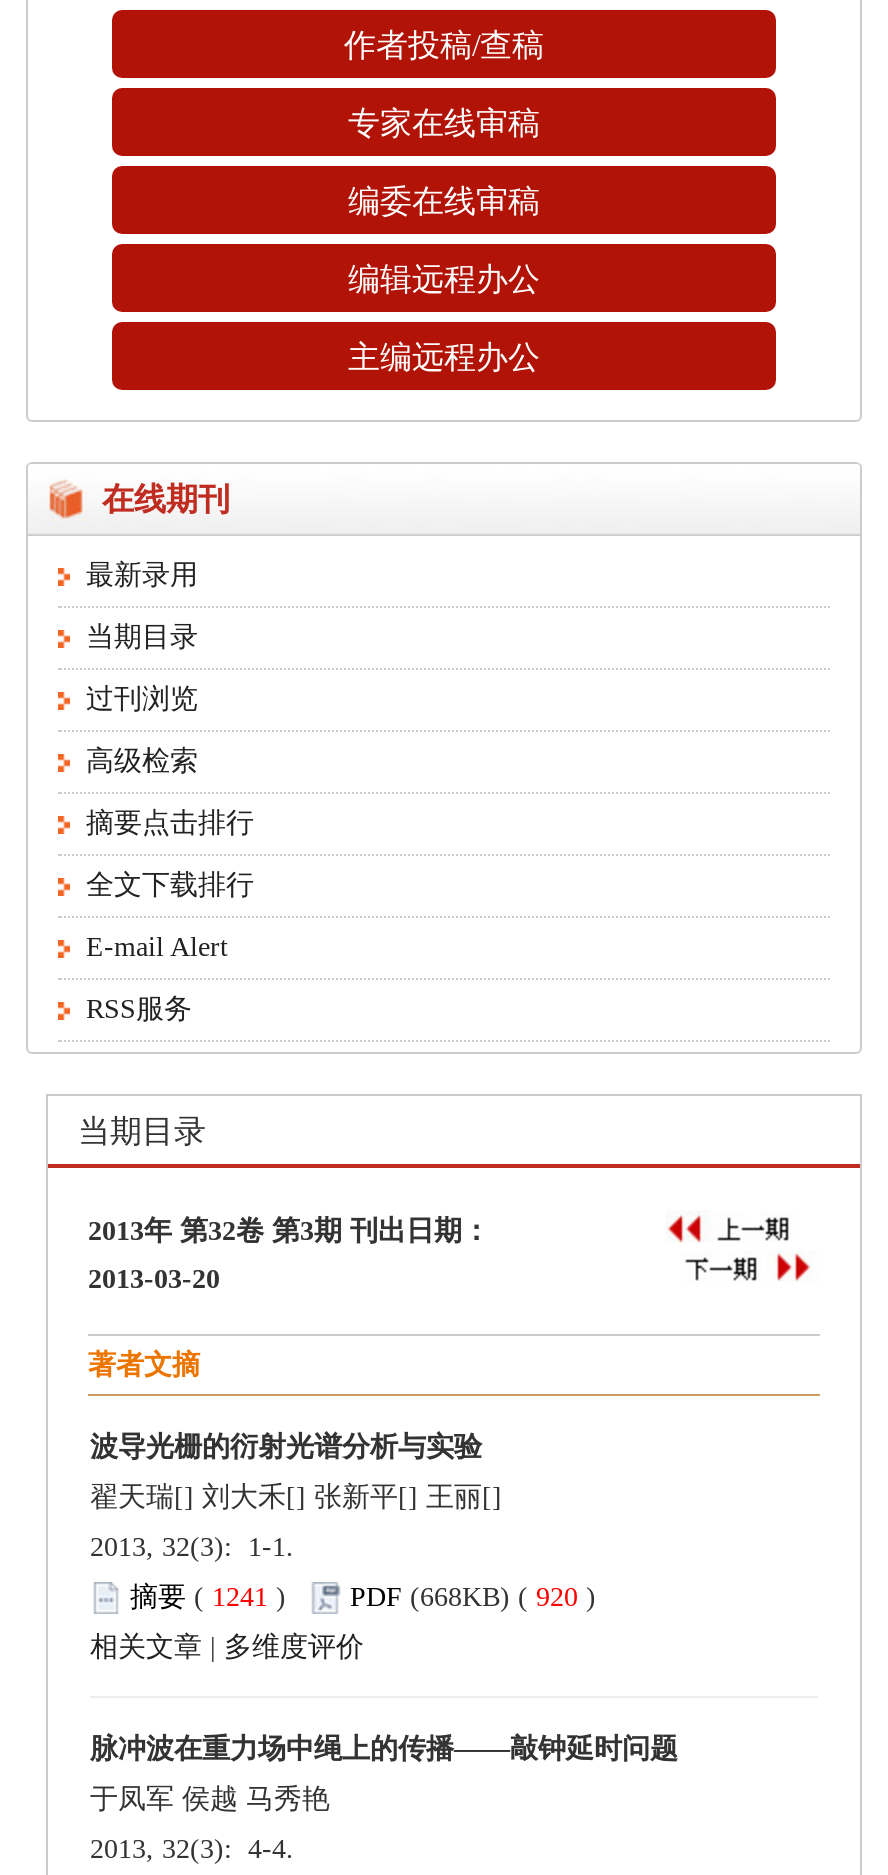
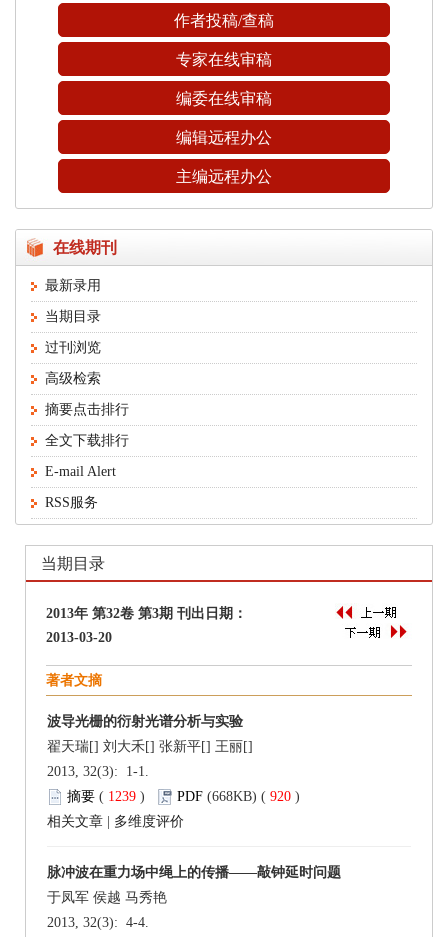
[130,1581,612,1611] 摘要(1241) PDF (668KB) (920) -> [67,789,308,804] 摘要(1239) PDF (668KB) (920)

